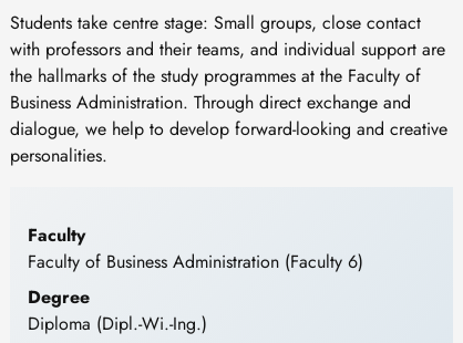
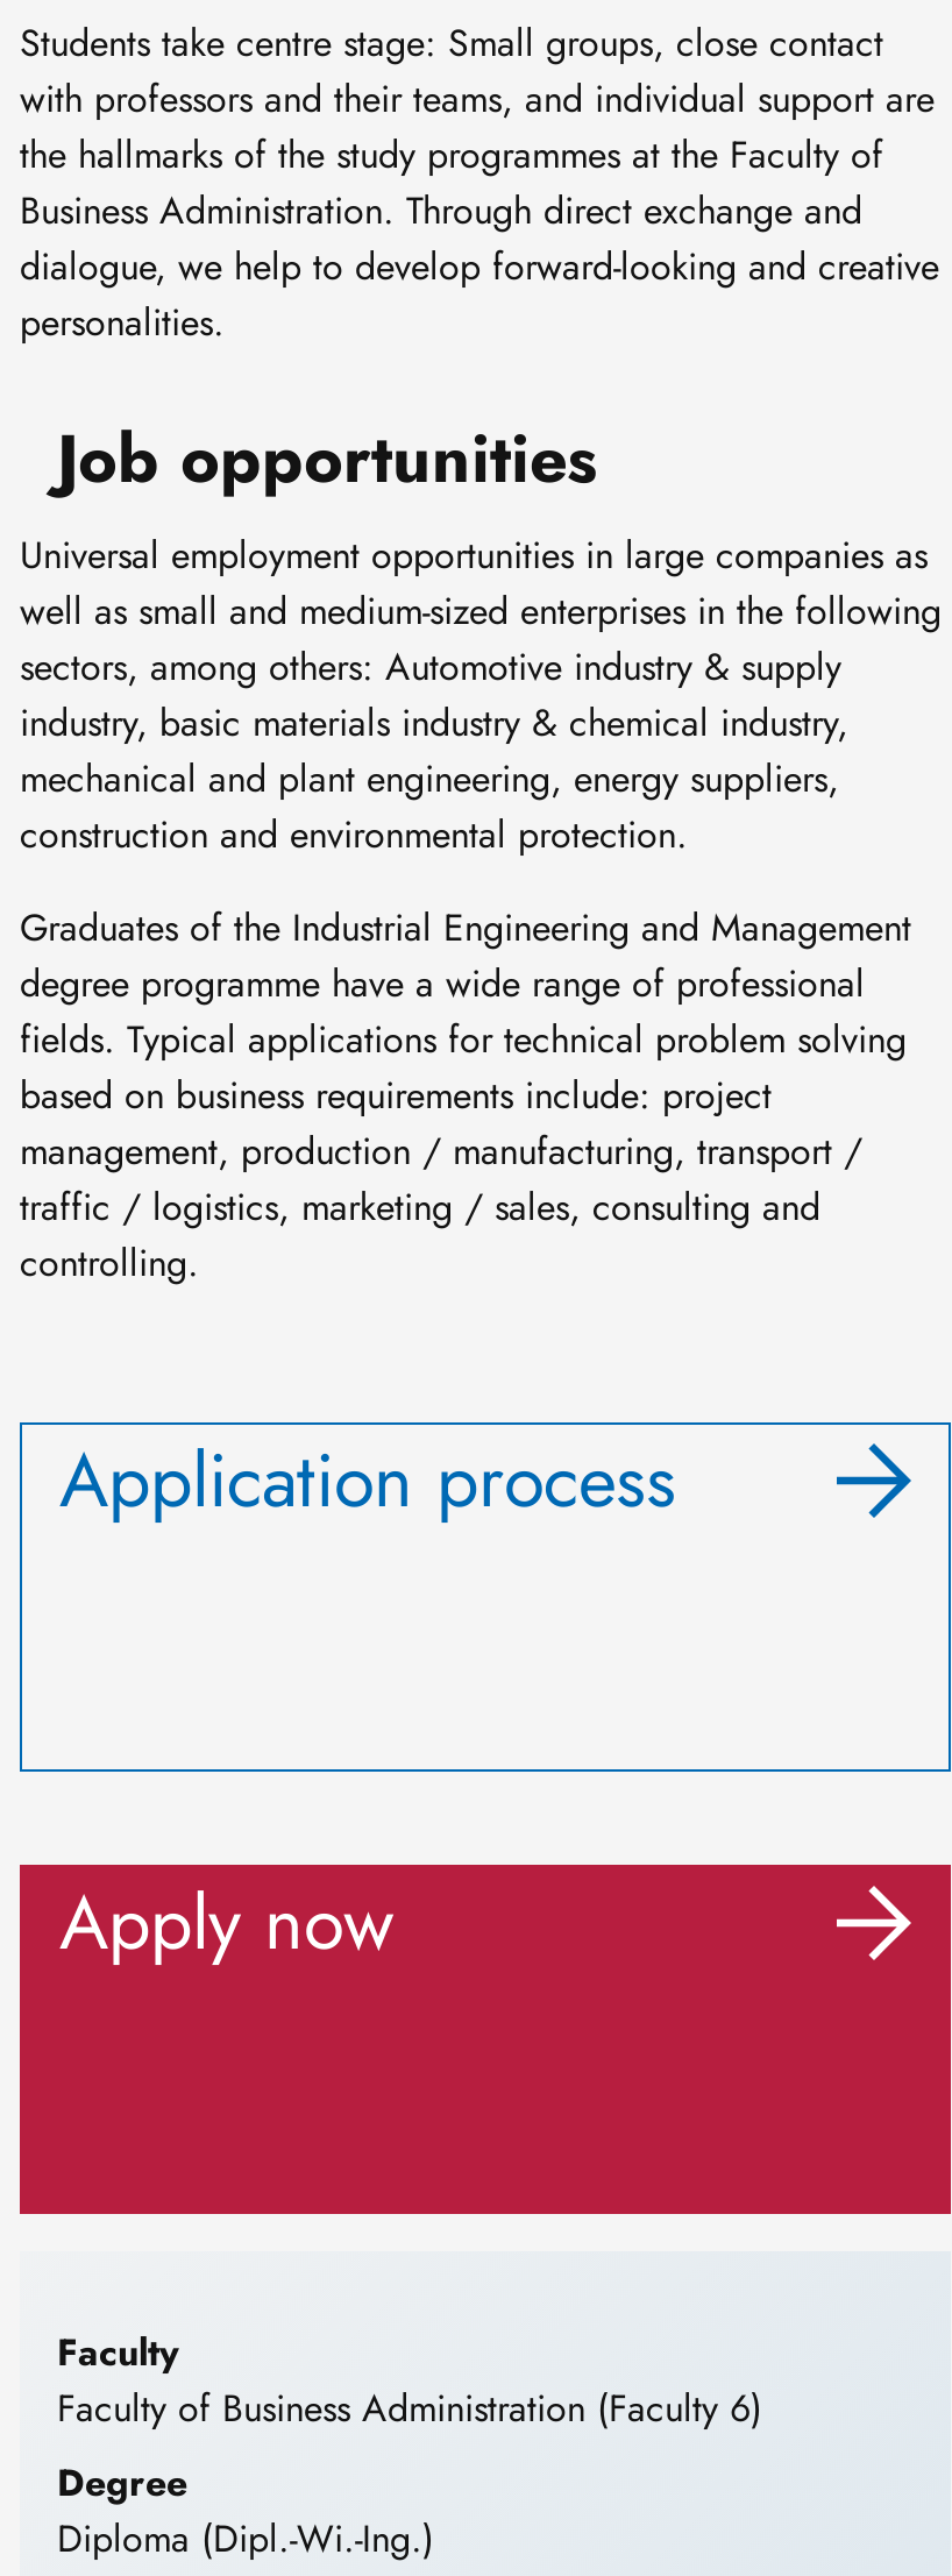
none -> [20,409,942,1533] Job opportunities | Universal employment opportunities in large companies as | well as small and medium-sized enterprises in the following | sectors, among others: Automotive industry & supply | industry, basic materials industry & chemical industry, | mechanical and plant engineering, energy suppliers, | construction and environmental protection. | Graduates of the Industrial Engineering and Management | degree programme have a wide range of professional | fields. Typical applications for technical problem solving | based on business requirements include: project | management, production / manufacturing, transport / | traffic / logistics, marketing / sales, consulting and | controlling. | Application process
none -> [59,1869,395,1976] Apply now

